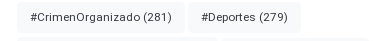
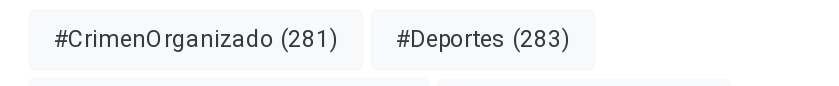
[201,10,288,24] #Deportes (279) -> [396,24,570,52] #Deportes (283)

